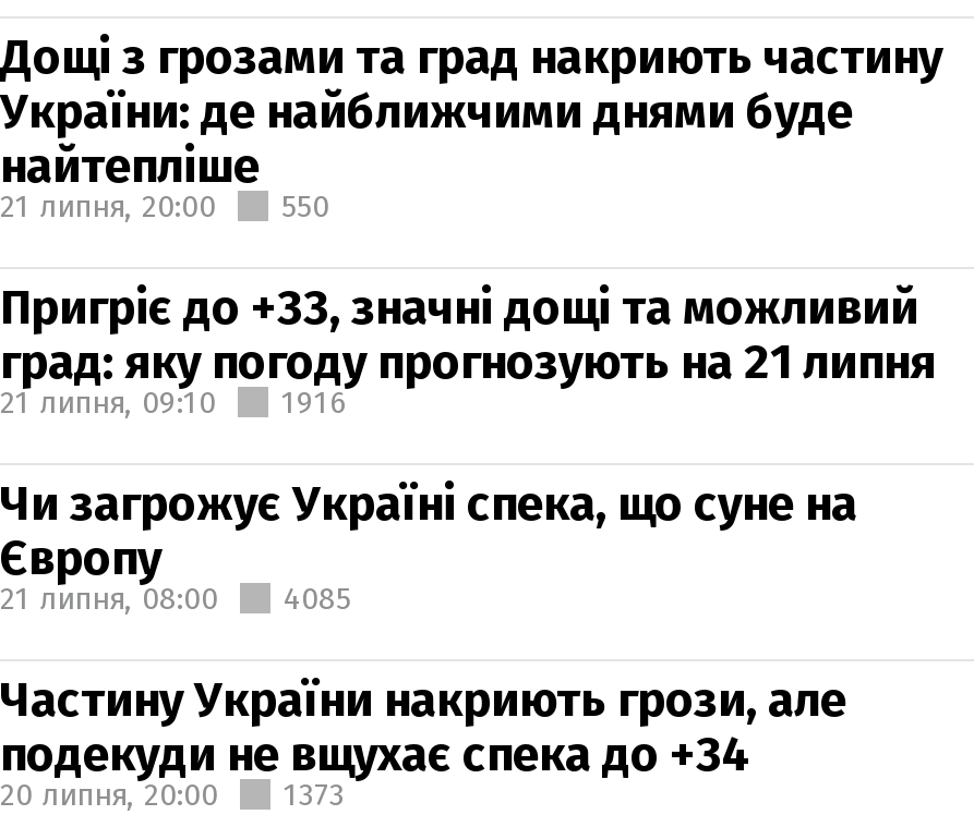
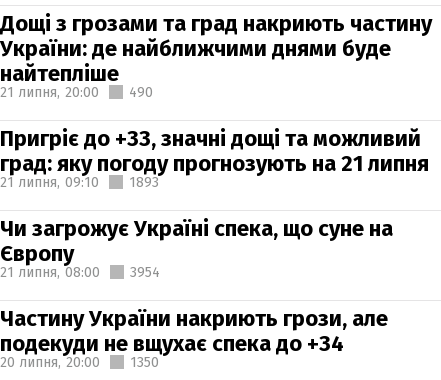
[0,187,329,224] 21 липня, 20:00 550 -> [0,83,153,100] 21 липня, 20:00 490
[281,384,347,421] 1916 -> [129,173,159,190] 1893
[0,580,351,617] 21 липня, 08:00 4085 -> [0,263,160,280] 21 липня, 08:00 3954
[0,776,345,813] 20 липня, 20:00 1373 -> [0,353,159,370] 20 липня, 20:00 1350

